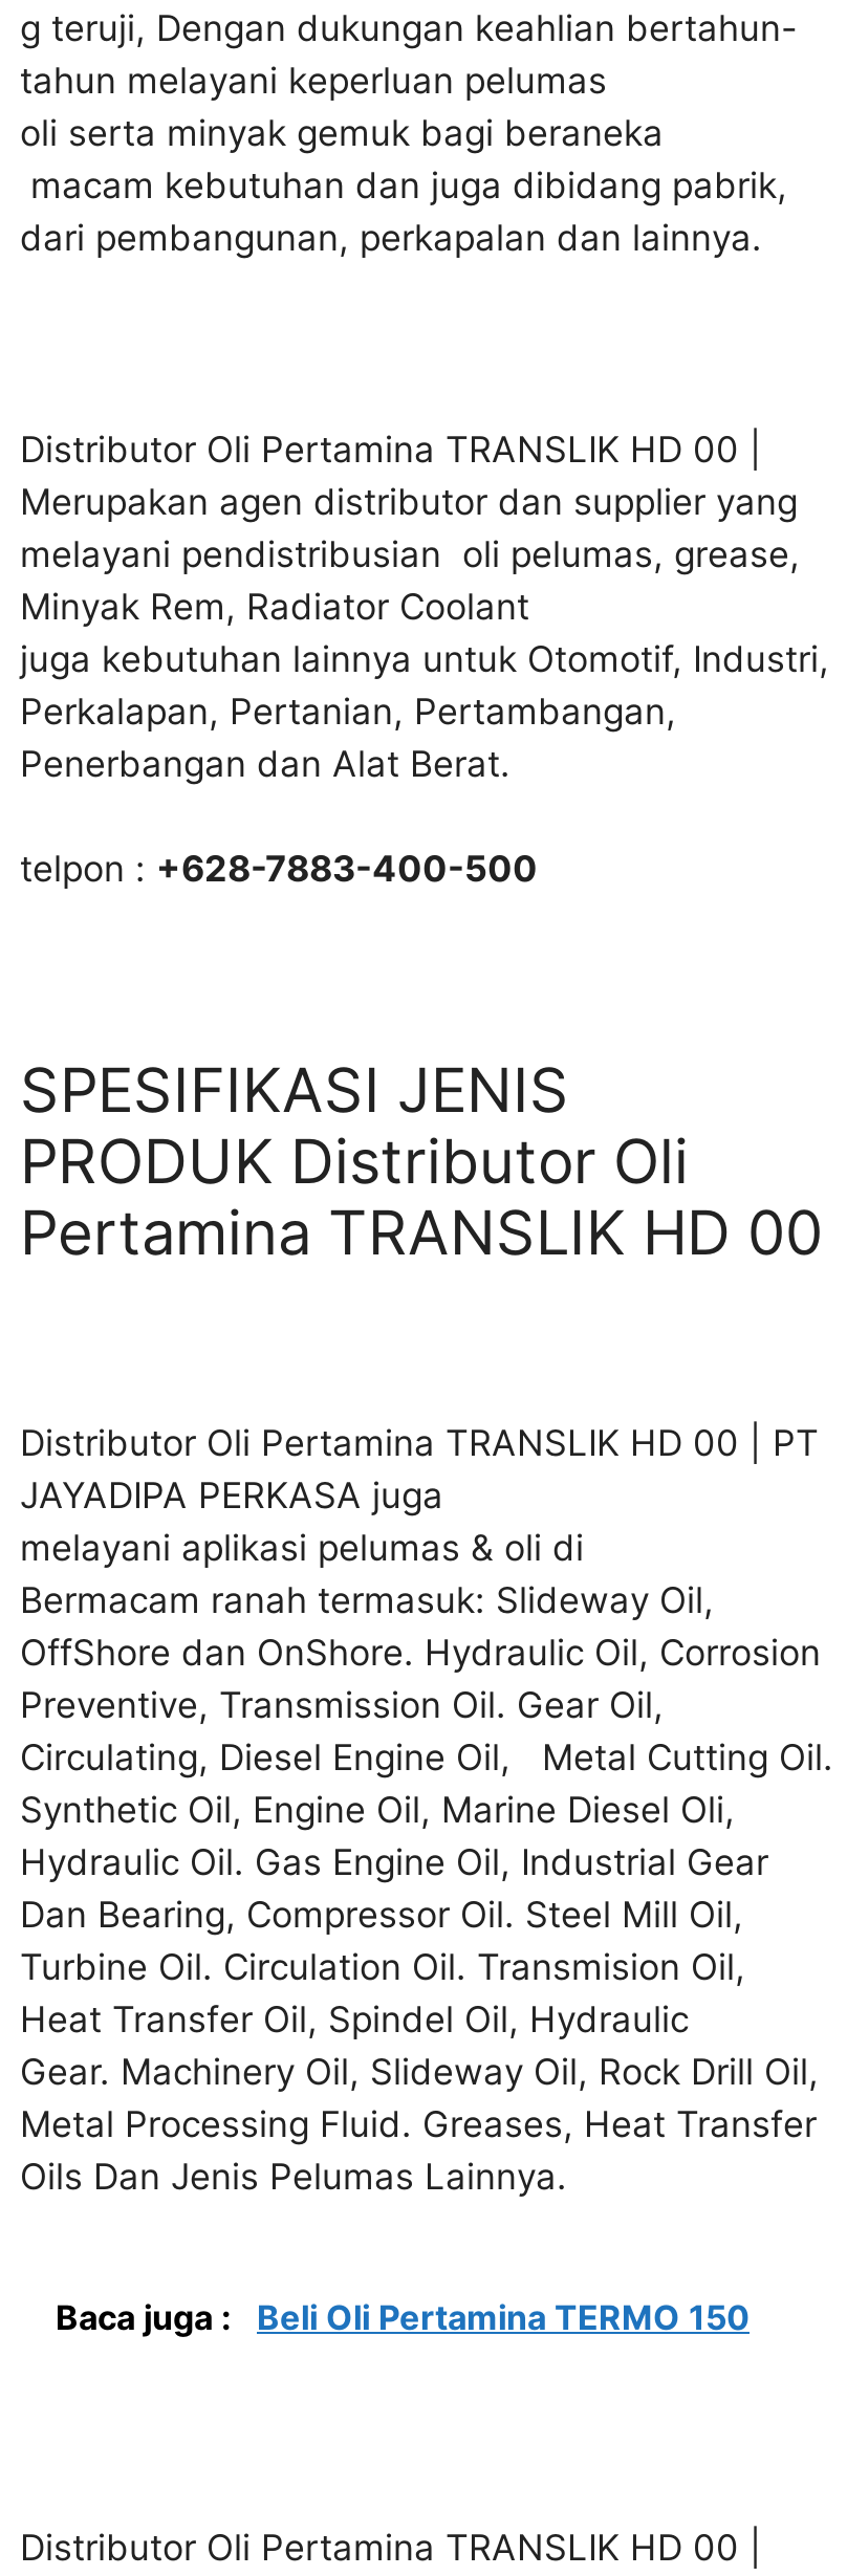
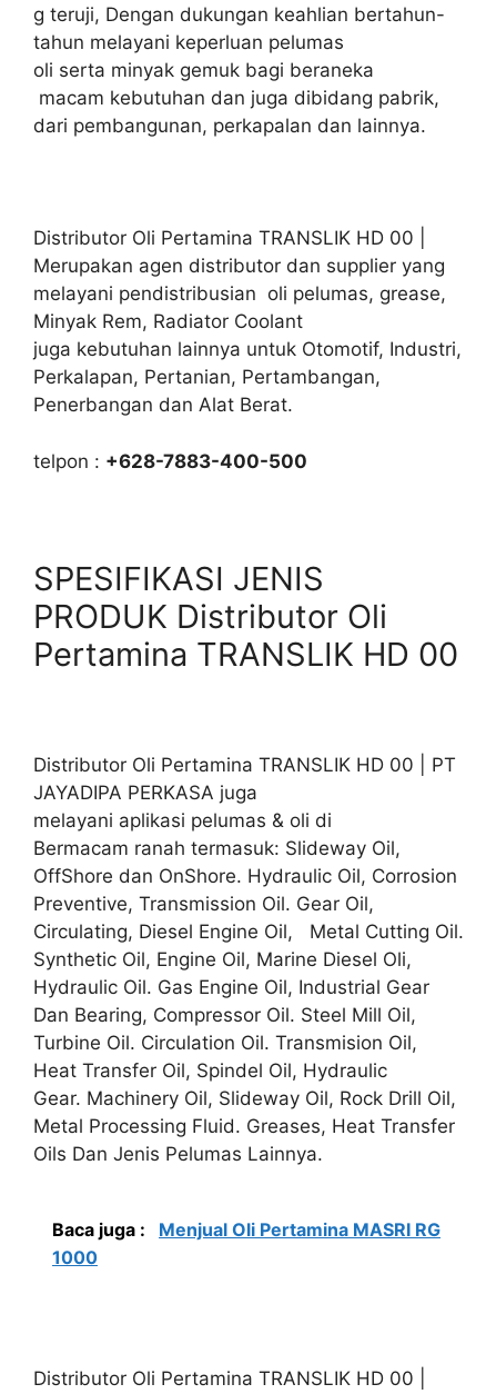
[56,2297,750,2339] Baca juga : Beli Oli Pertamina TERMO 150 -> [52,1218,441,1268] Baca juga : Menjual Oli Pertamina MASRI RG | 1000

